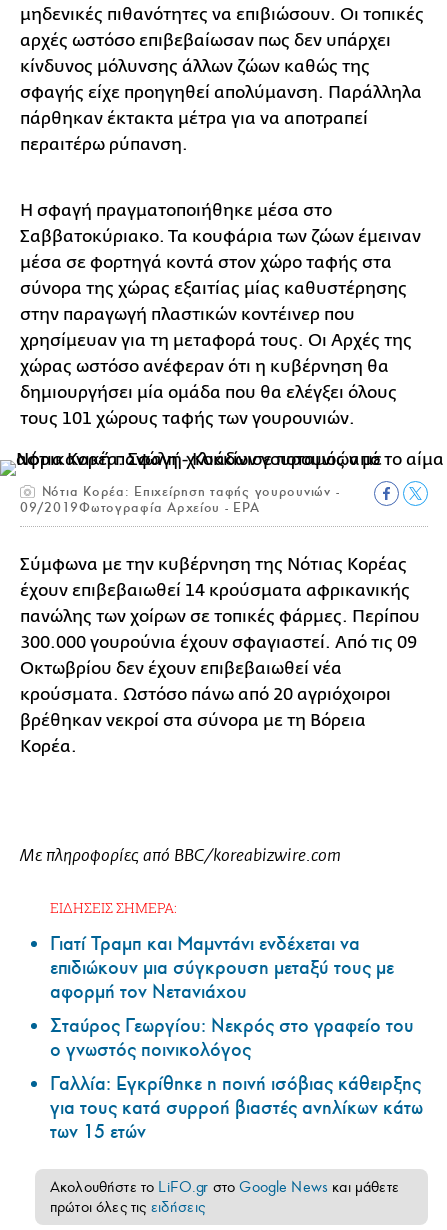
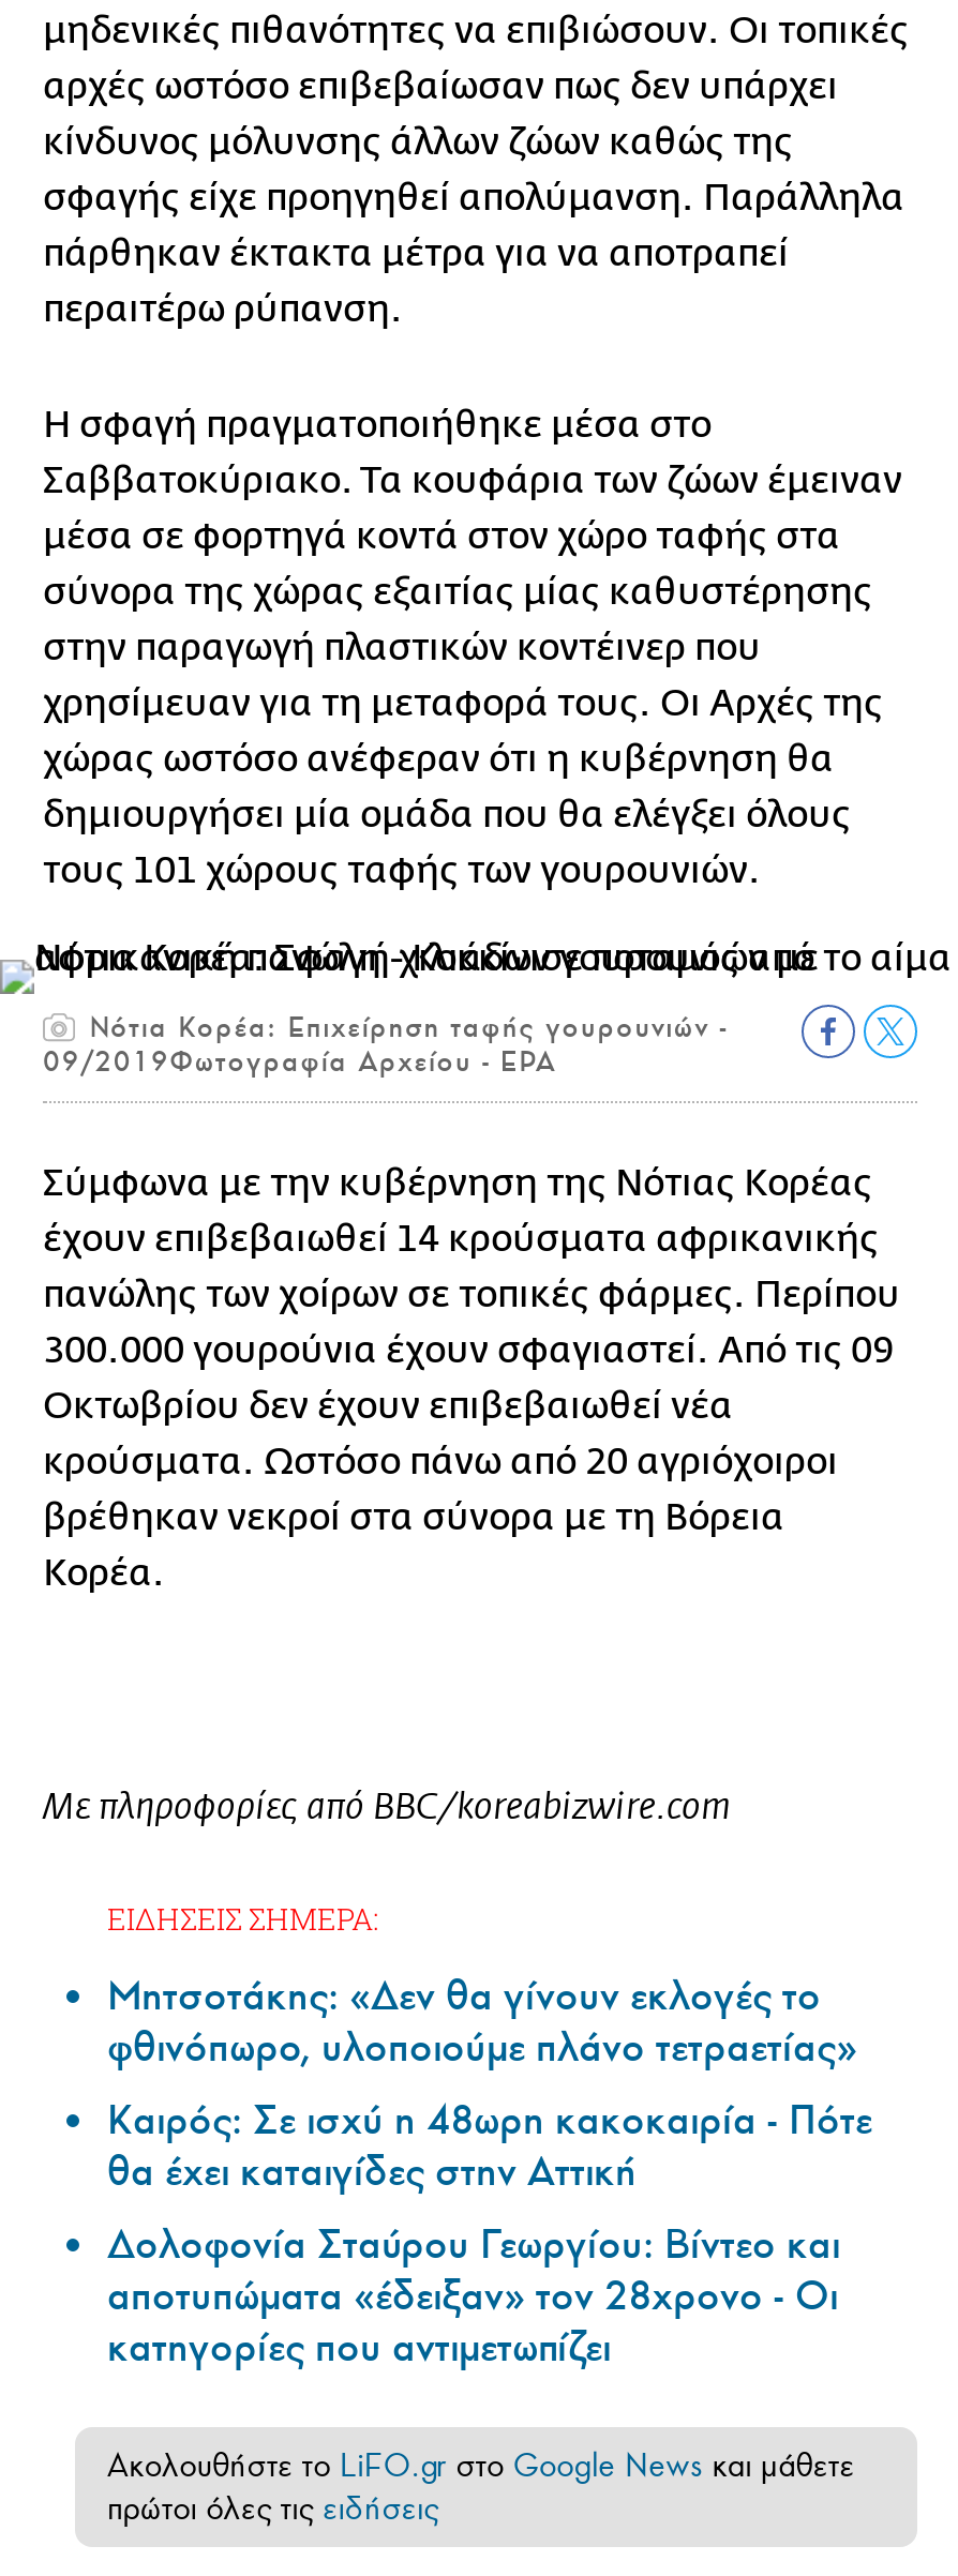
[50,932,423,1144] Γιατί Τραμπ και Μαμντάνι ενδέχεται να | επιδιώκουν μια σύγκρουση μεταξύ τους με | αφορμή τον Νετανιάχου | Σταύρος Γεωργίου: Νεκρός στο γραφείο του | ο γνωστός ποινικολόγος | Γαλλία: Εγκρίθηκε η ποινή ισόβιας κάθειρξης | για τους κατά συρροή βιαστές ανηλίκων κάτω | των 15 ετών -> [107,1970,872,2373] Μητσοτάκης: «Δεν θα γίνουν εκλογές το | φθινόπωρο, υλοποιούμε πλάνο τετραετίας» | Καιρός: Σε ισχύ η 48ωρη κακοκαιρία - Πότε | θα έχει καταιγίδες στην Αττική | Δολοφονία Σταύρου Γεωργίου: Βίντεο και | αποτυπώματα «έδειξαν» τον 28χρονο - Οι | κατηγορίες που αντιμετωπίζει

